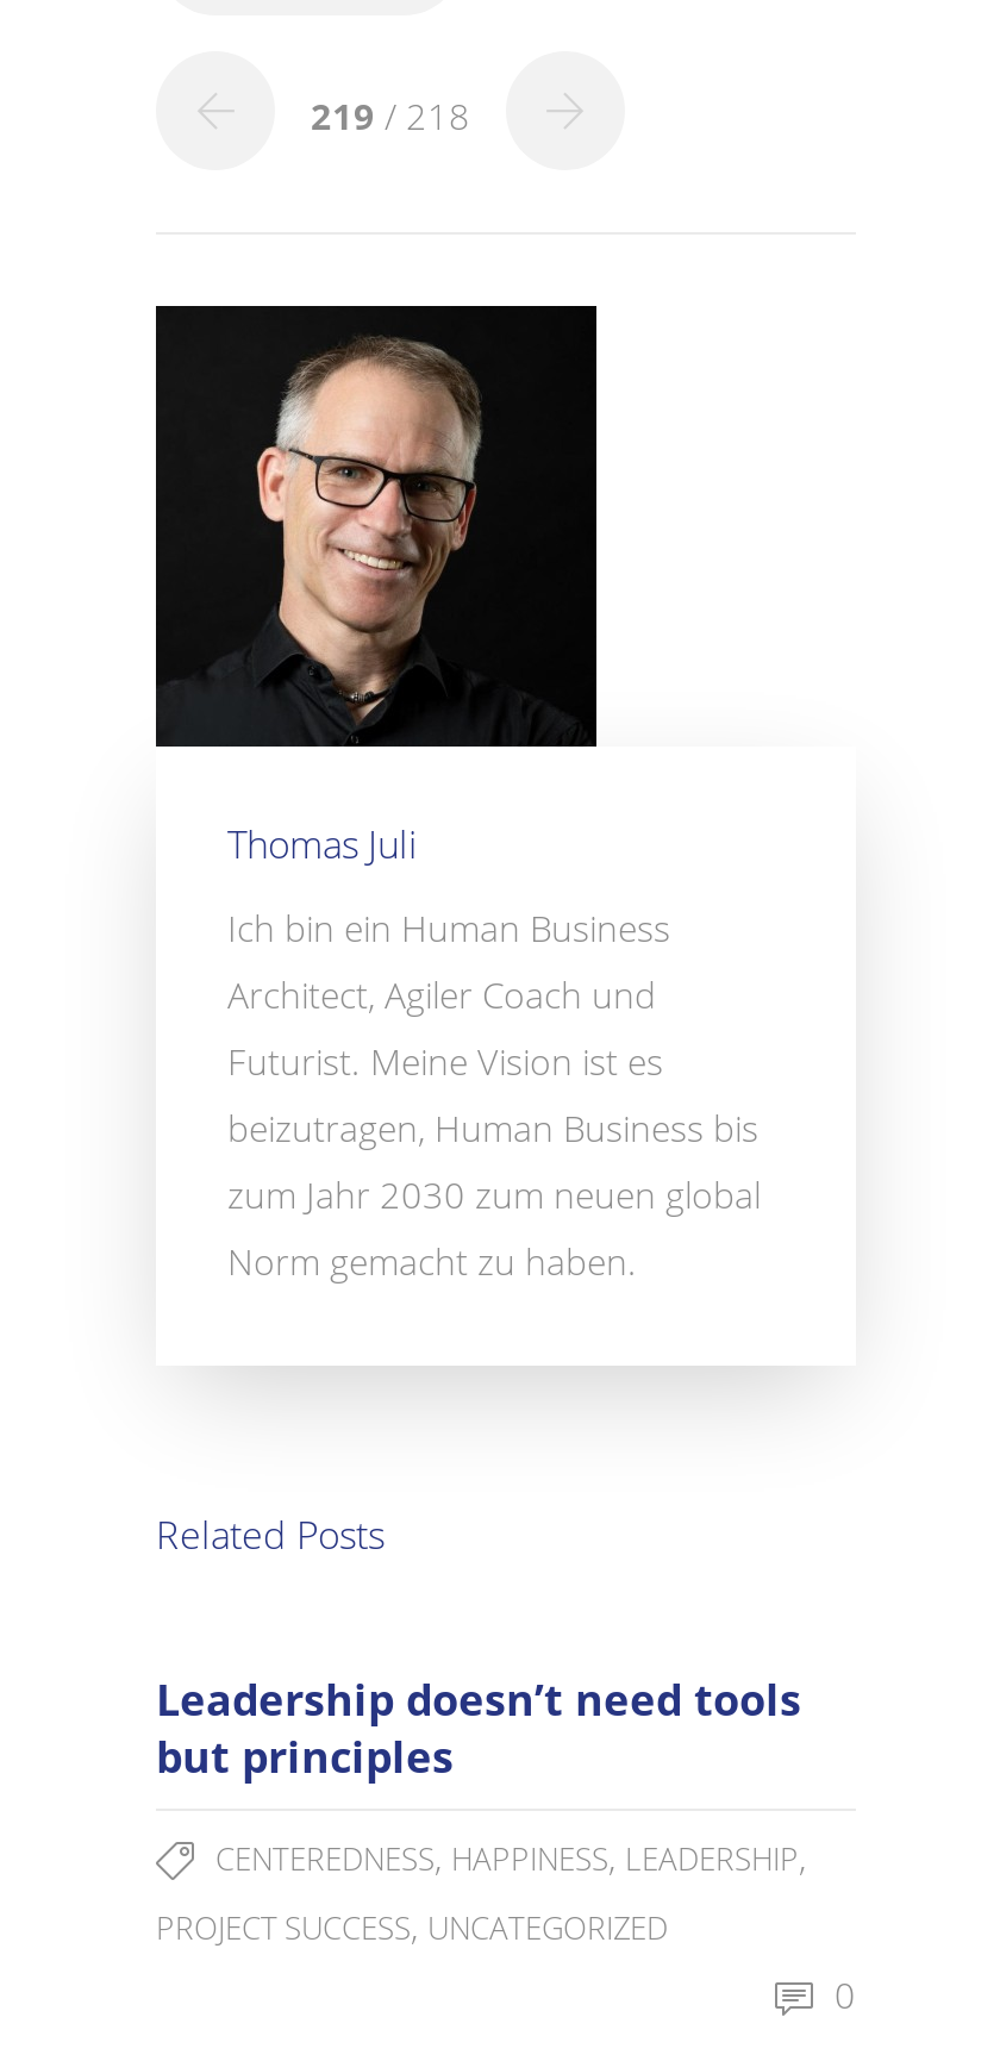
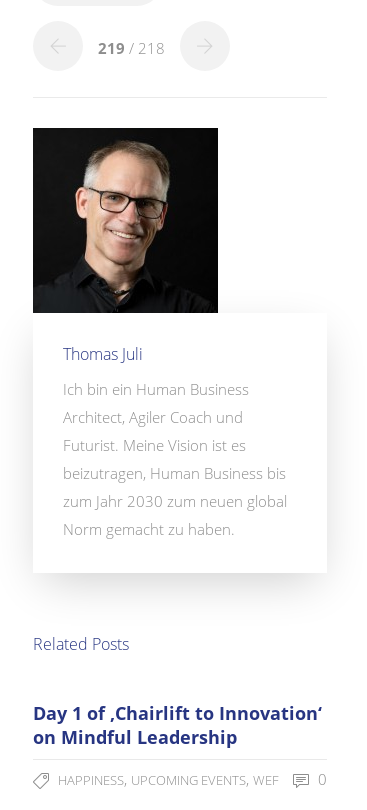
[156,1669,801,1784] Leadership doesn’t need tools | but principles -> [33,701,322,749] Day 1 of ‚Chairlift to Innovation‘ | on Mindful Leadership
[156,1831,806,1948] CENTEREDNESS, HAPPINESS, LEADERSHIP, | PROJECT SUCCESS, UNCATEGORIZED -> [58,769,279,789] HAPPINESS, UPCOMING EVENTS, WEF

